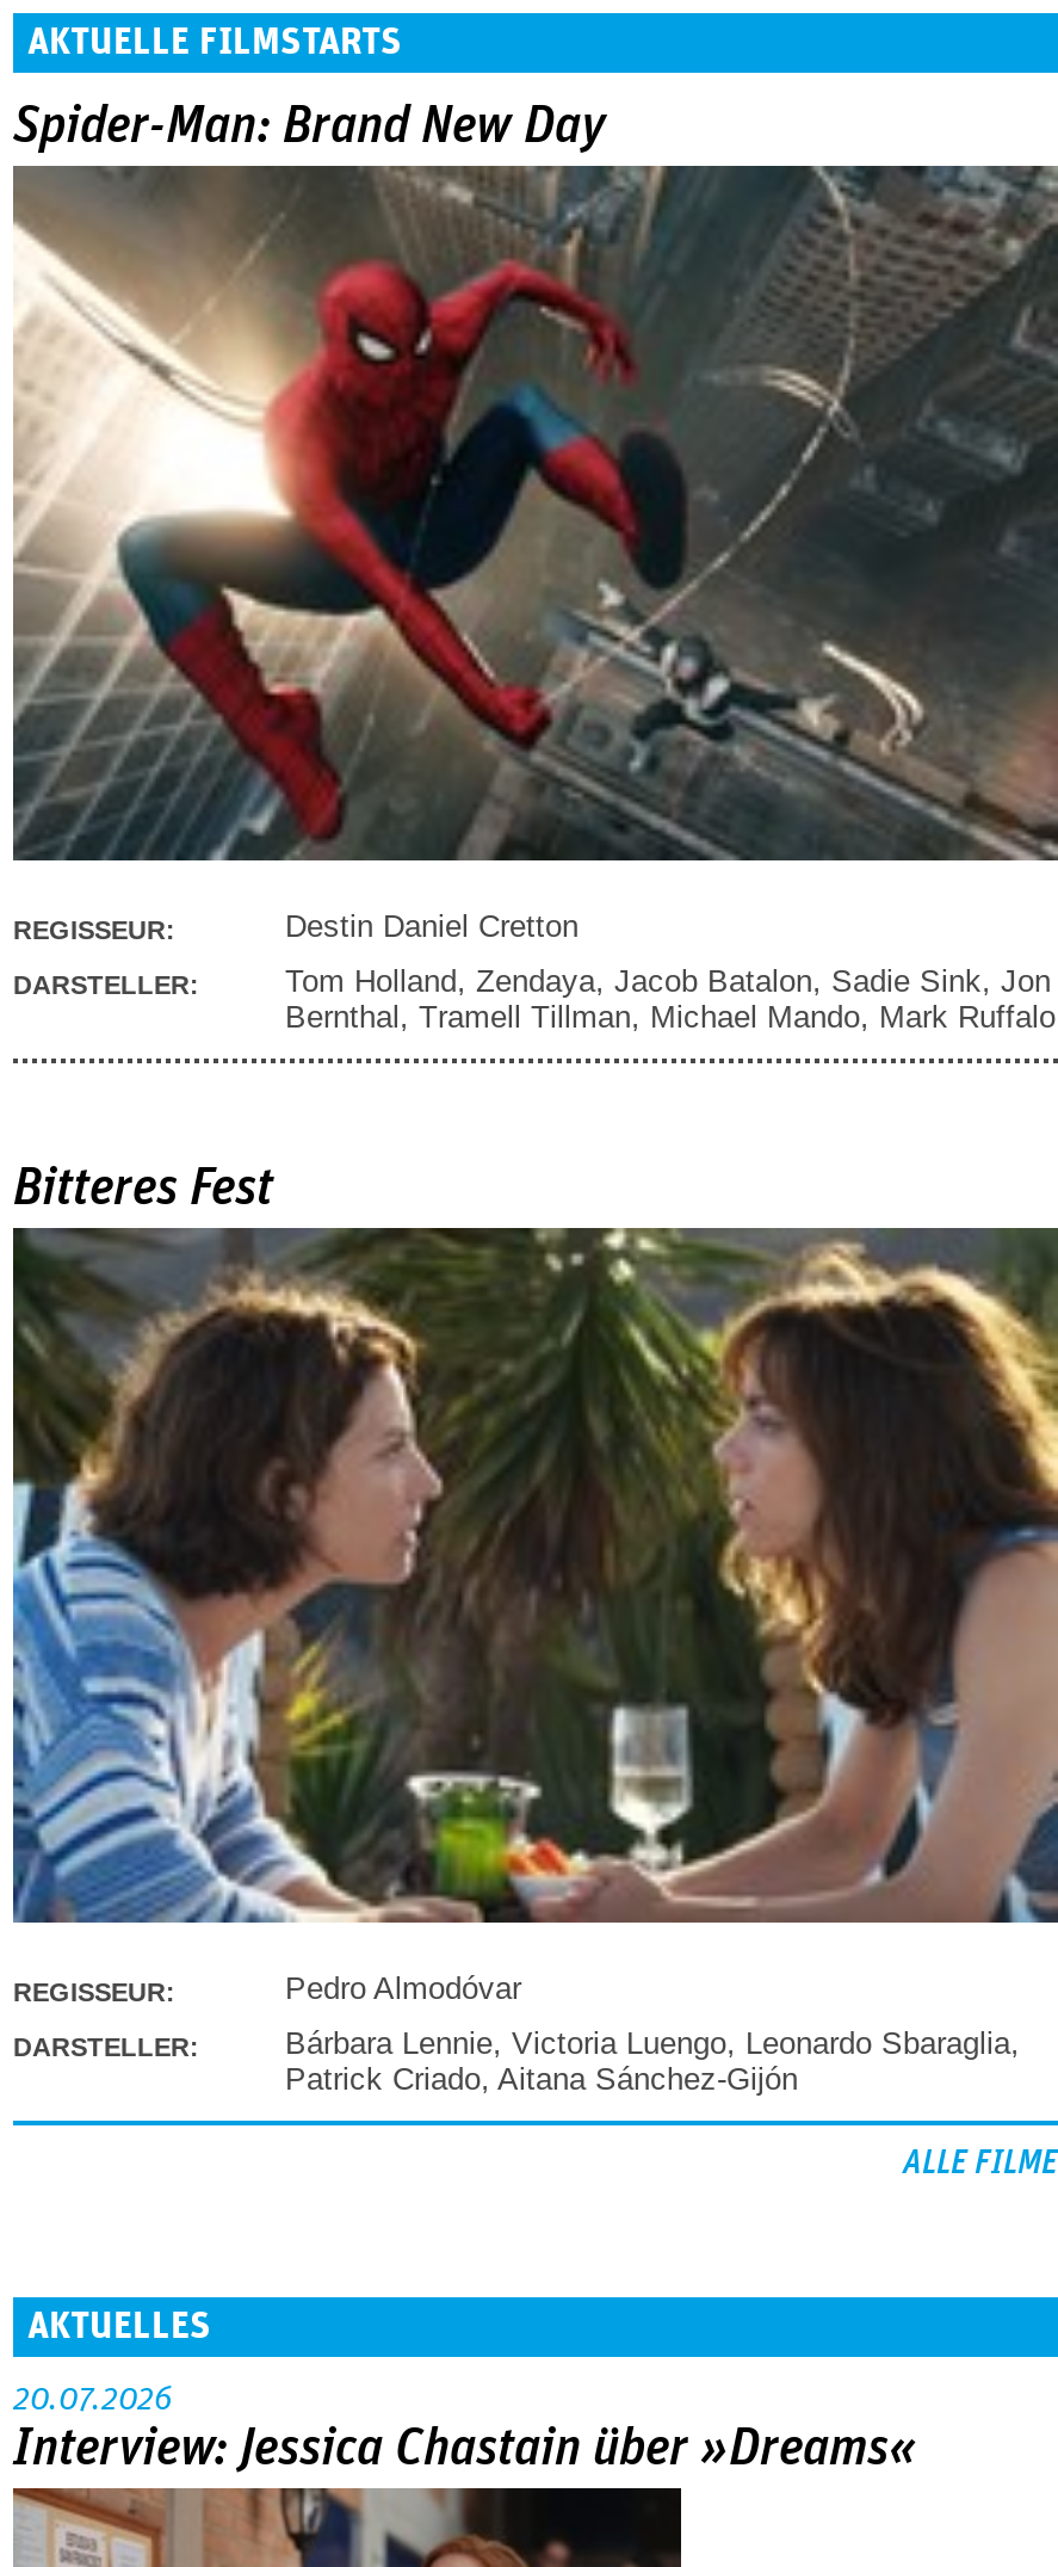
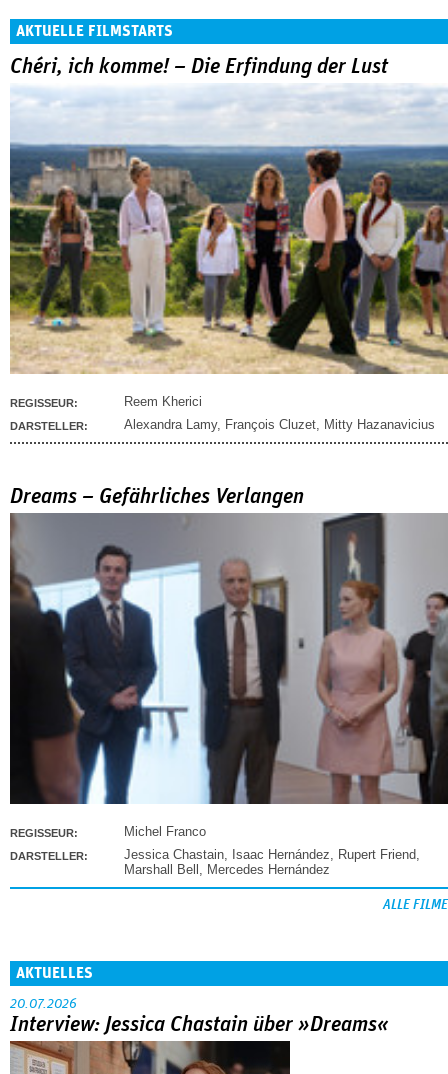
[13,101,605,153] Spider-Man: Brand New Day -> [10,56,388,78] Chéri, ich komme! – Die Erfindung der Lust
[11,163,1051,944] [image] | Destin Daniel Cretton -> [9,83,445,409] [image] | Reem Kherici
[285,963,1056,1034] Tom Holland, Zendaya, Jacob Batalon, Sadie Sink, Jon | Bernthal, Tramell Tillman, Michael Mando, Mark Ruffalo -> [124,417,435,432] Alexandra Lamy, François Cluzet, Mitty Hazanavicius
[13,1163,273,1216] Bitteres Fest -> [10,486,304,508] Dreams – Gefährliches Verlangen
[11,1228,1051,2006] [image] | Pedro Almodóvar -> [9,513,445,839] [image] | Michel Franco
[285,2025,1020,2096] Bárbara Lennie, Victoria Luengo, Leonardo Sbaraglia, | Patrick Criado, Aitana Sánchez-Gijón -> [124,847,420,877] Jessica Chastain, Isaac Hernández, Rupert Friend, | Marshall Bell, Mercedes Hernández

